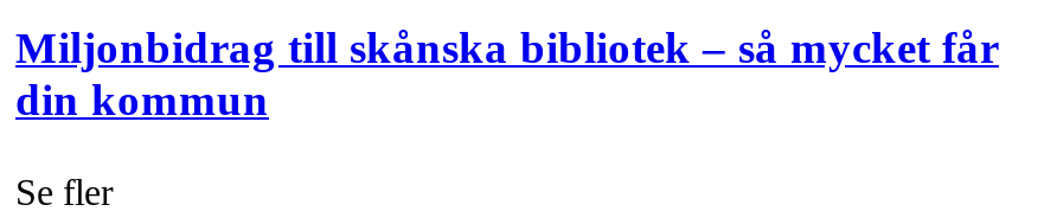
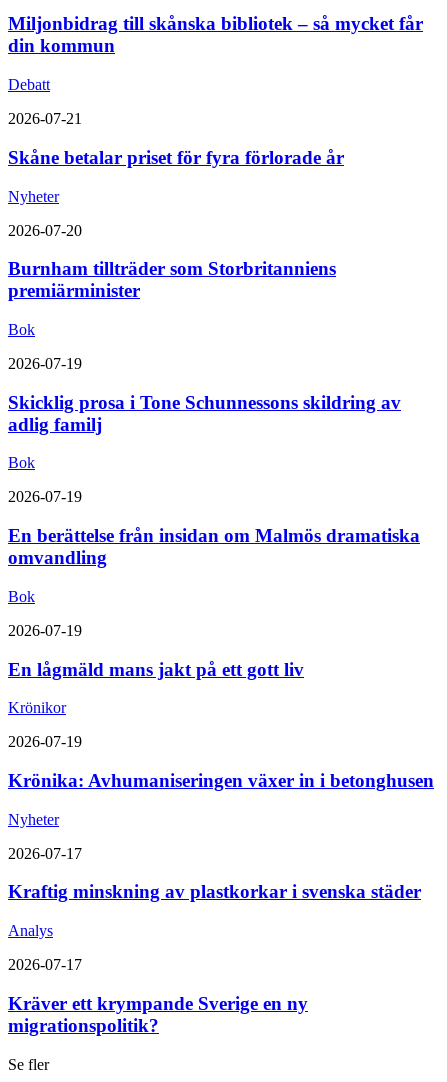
none -> [8,76,434,1036] Debatt | 2026-07-21 | Skåne betalar priset för fyra förlorade år | Nyheter | 2026-07-20 | Burnham tillträder som Storbritanniens | premiärminister | Bok | 2026-07-19 | Skicklig prosa i Tone Schunnessons skildring av | adlig familj | Bok | 2026-07-19 | En berättelse från insidan om Malmös dramatiska | omvandling | Bok | 2026-07-19 | En lågmäld mans jakt på ett gott liv | Krönikor | 2026-07-19 | Krönika: Avhumaniseringen växer in i betonghusen | Nyheter | 2026-07-17 | Kraftig minskning av plastkorkar i svenska städer | Analys | 2026-07-17 | Kräver ett krympande Sverige en ny | migrationspolitik?

